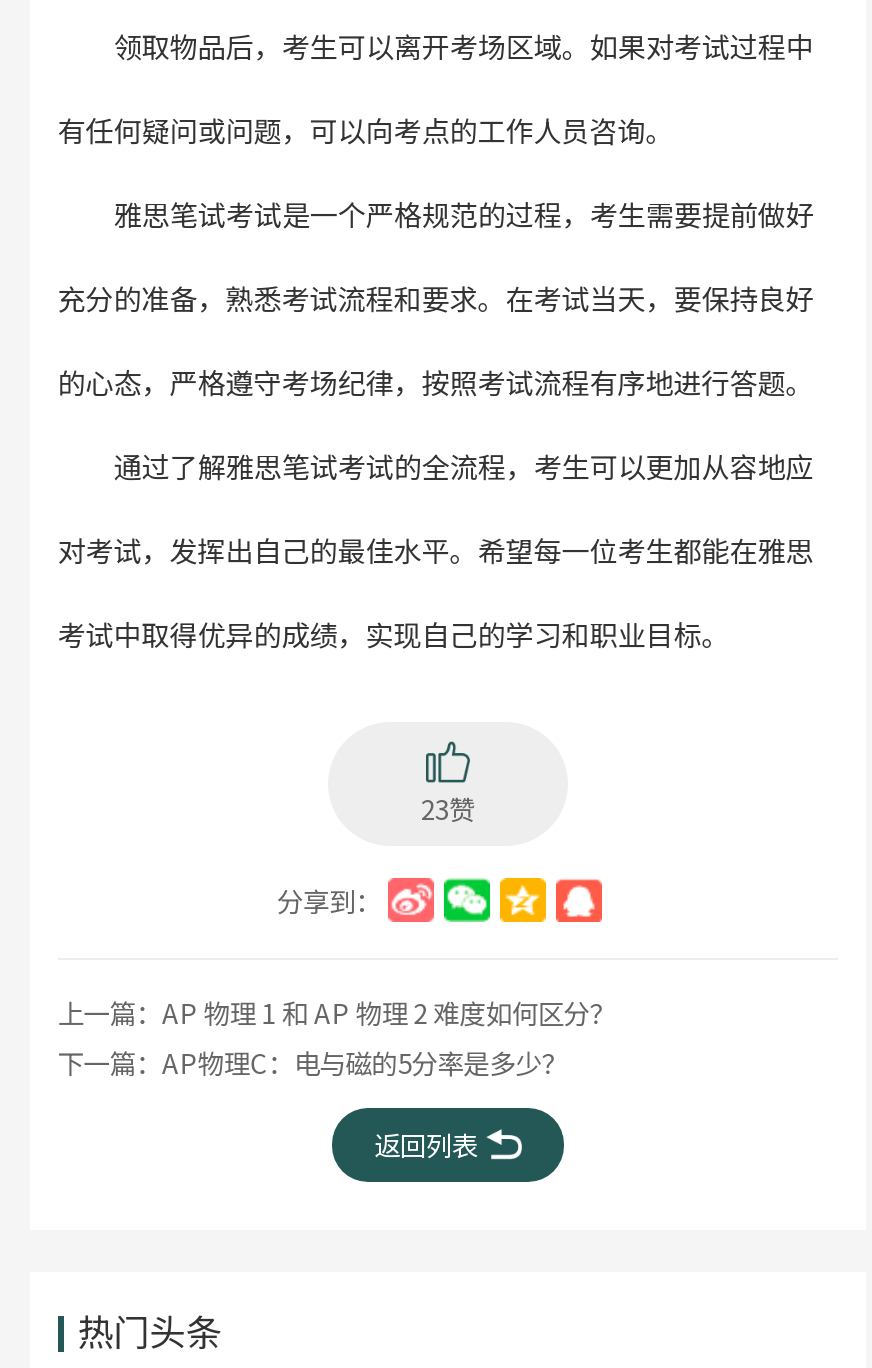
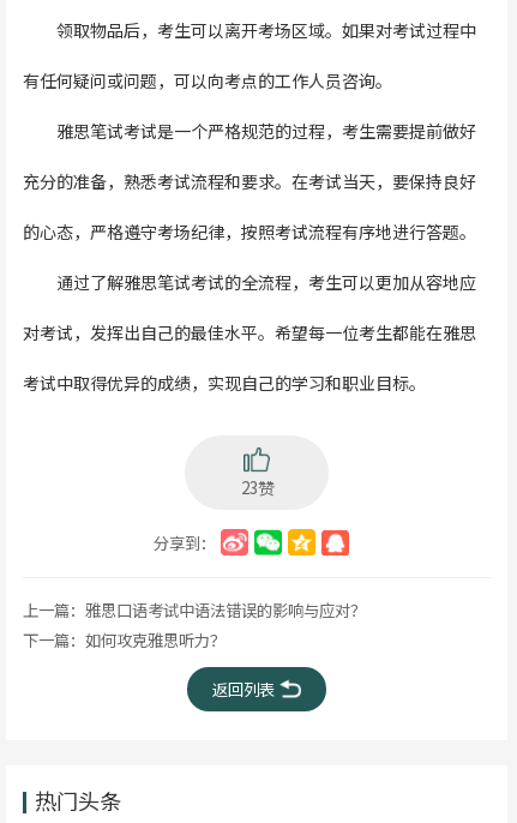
[58,991,616,1081] 上一篇：AP 物理 1 和 AP 物理 2 难度如何区分？ | 下一篇：AP物理C：电与磁的5分率是多少？ -> [23,597,366,651] 上一篇：雅思口语考试中语法错误的影响与应对？ | 下一篇：如何攻克雅思听力？

